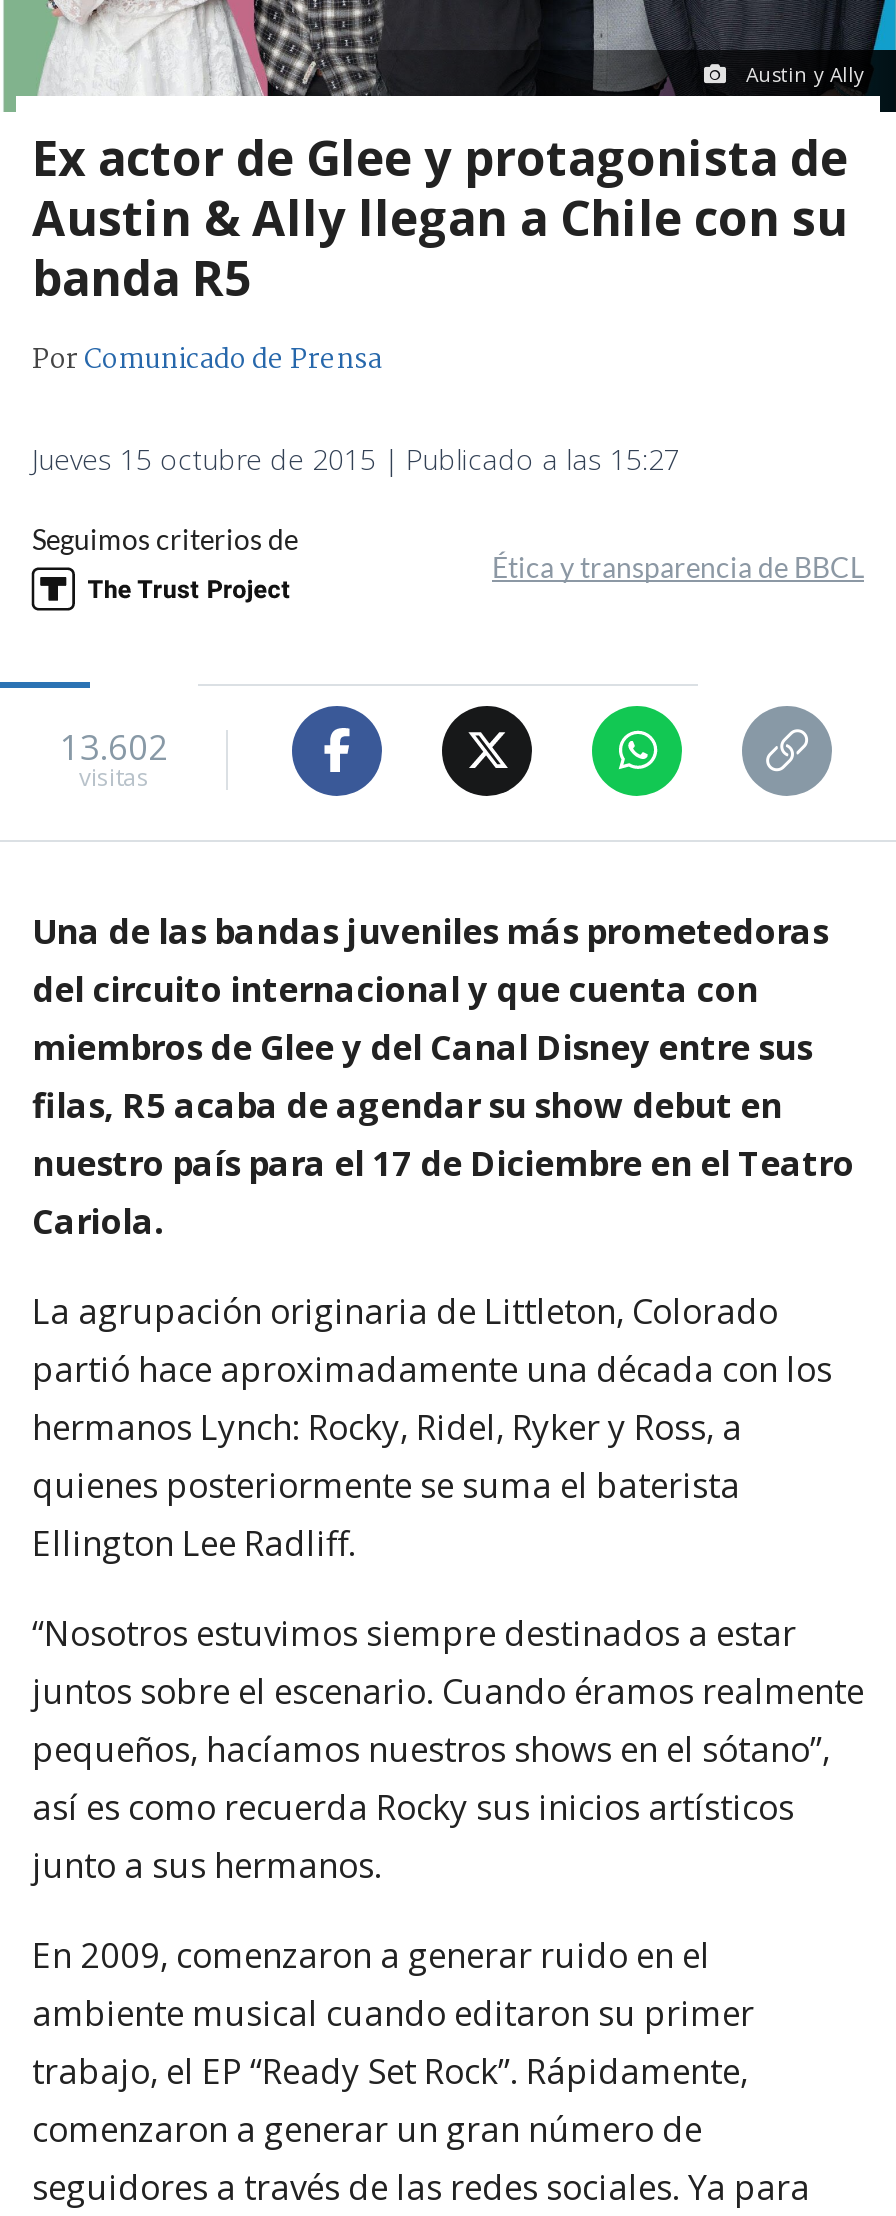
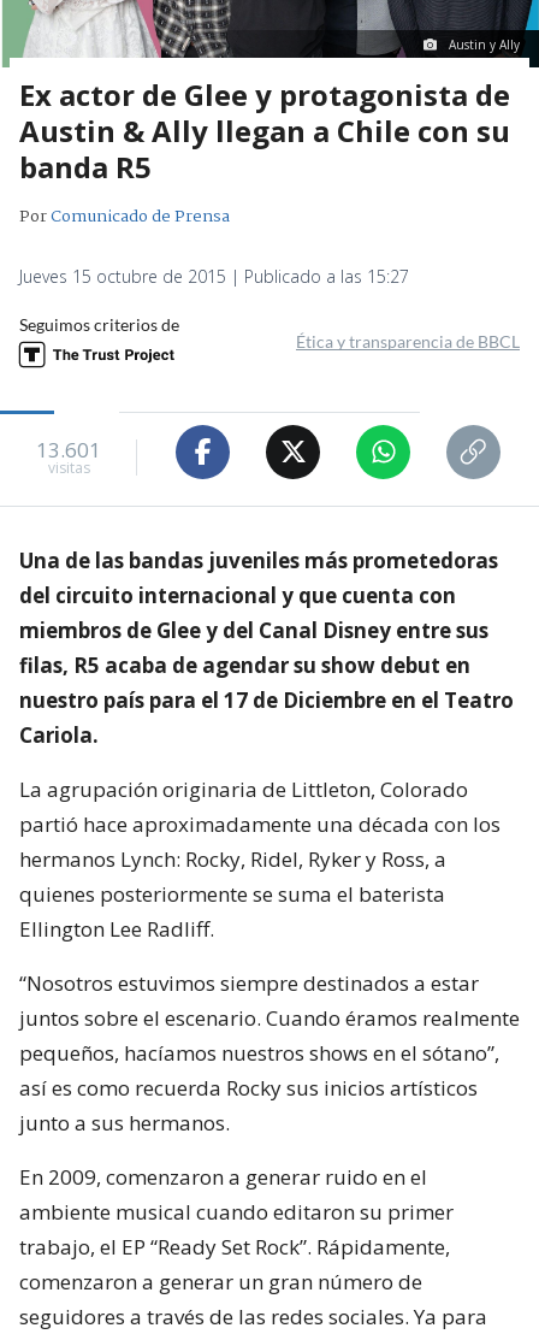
[60,725,168,771] 13.602 -> [36,436,101,464] 13.601

